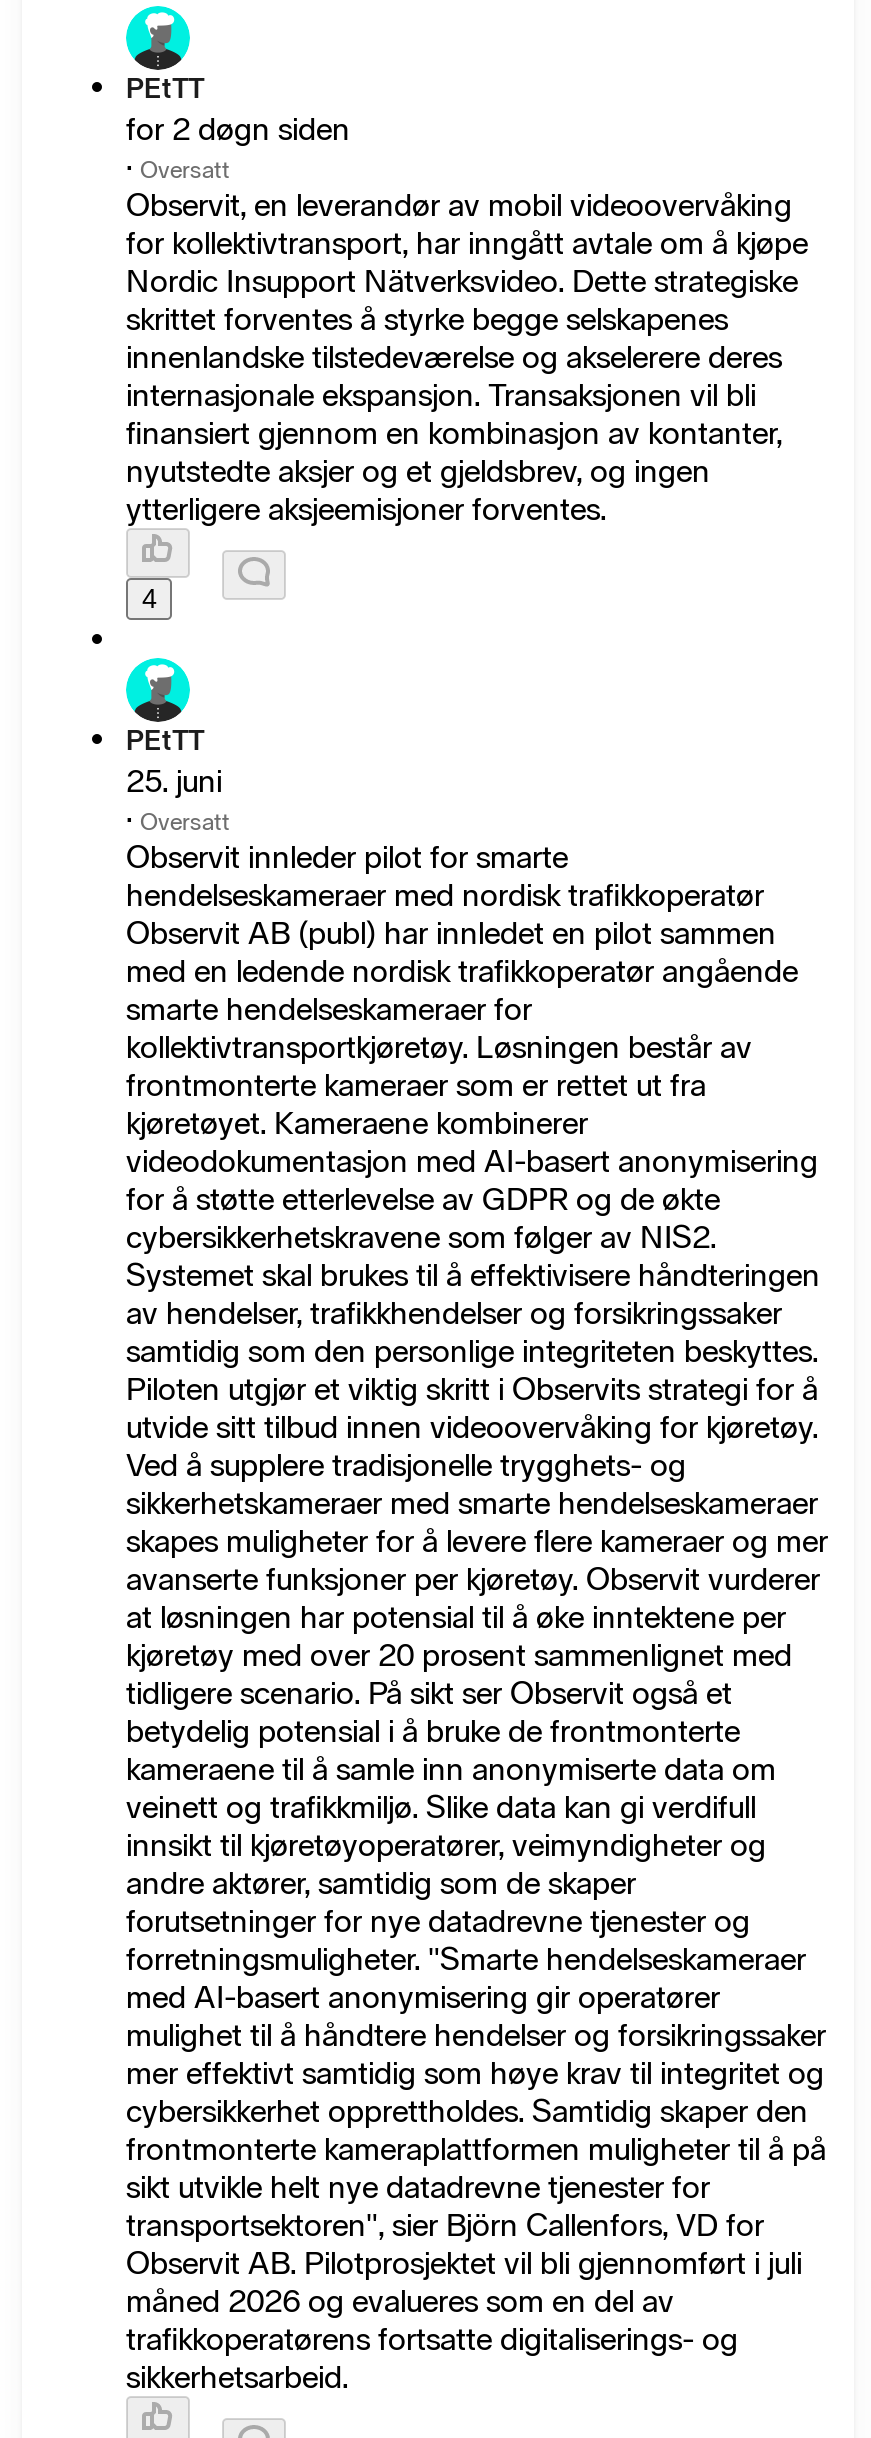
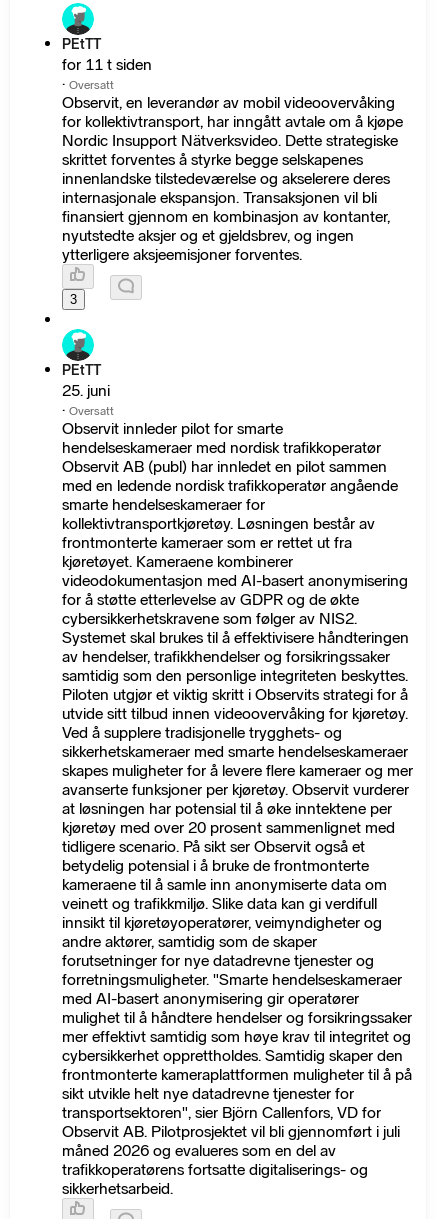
[126,110,350,148] for 2 døgn siden -> [62,55,152,74] for 11 t siden
[142,584,156,614] 4 -> [70,292,77,307] 3

